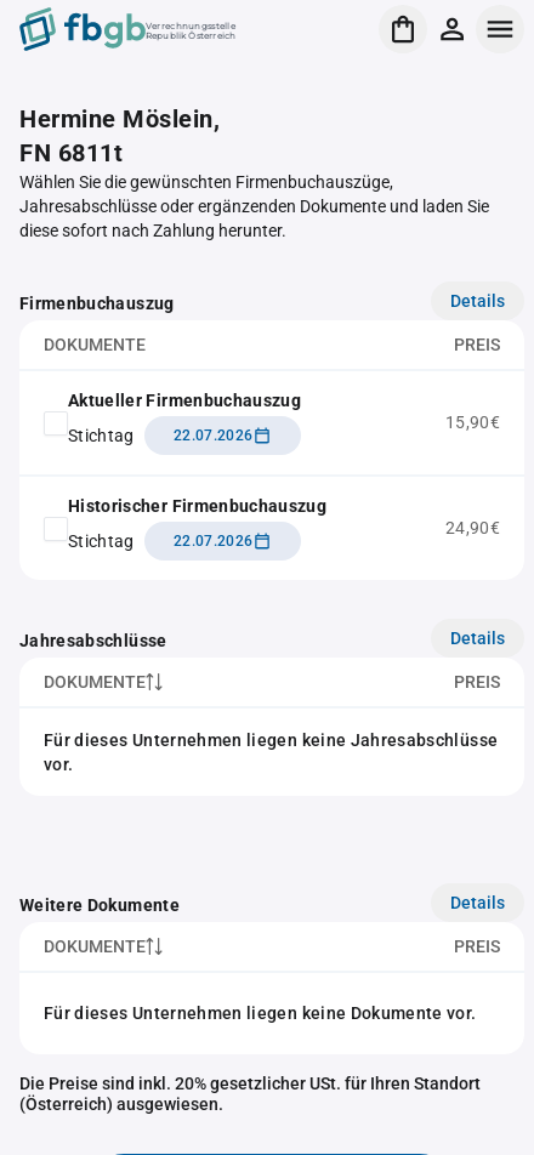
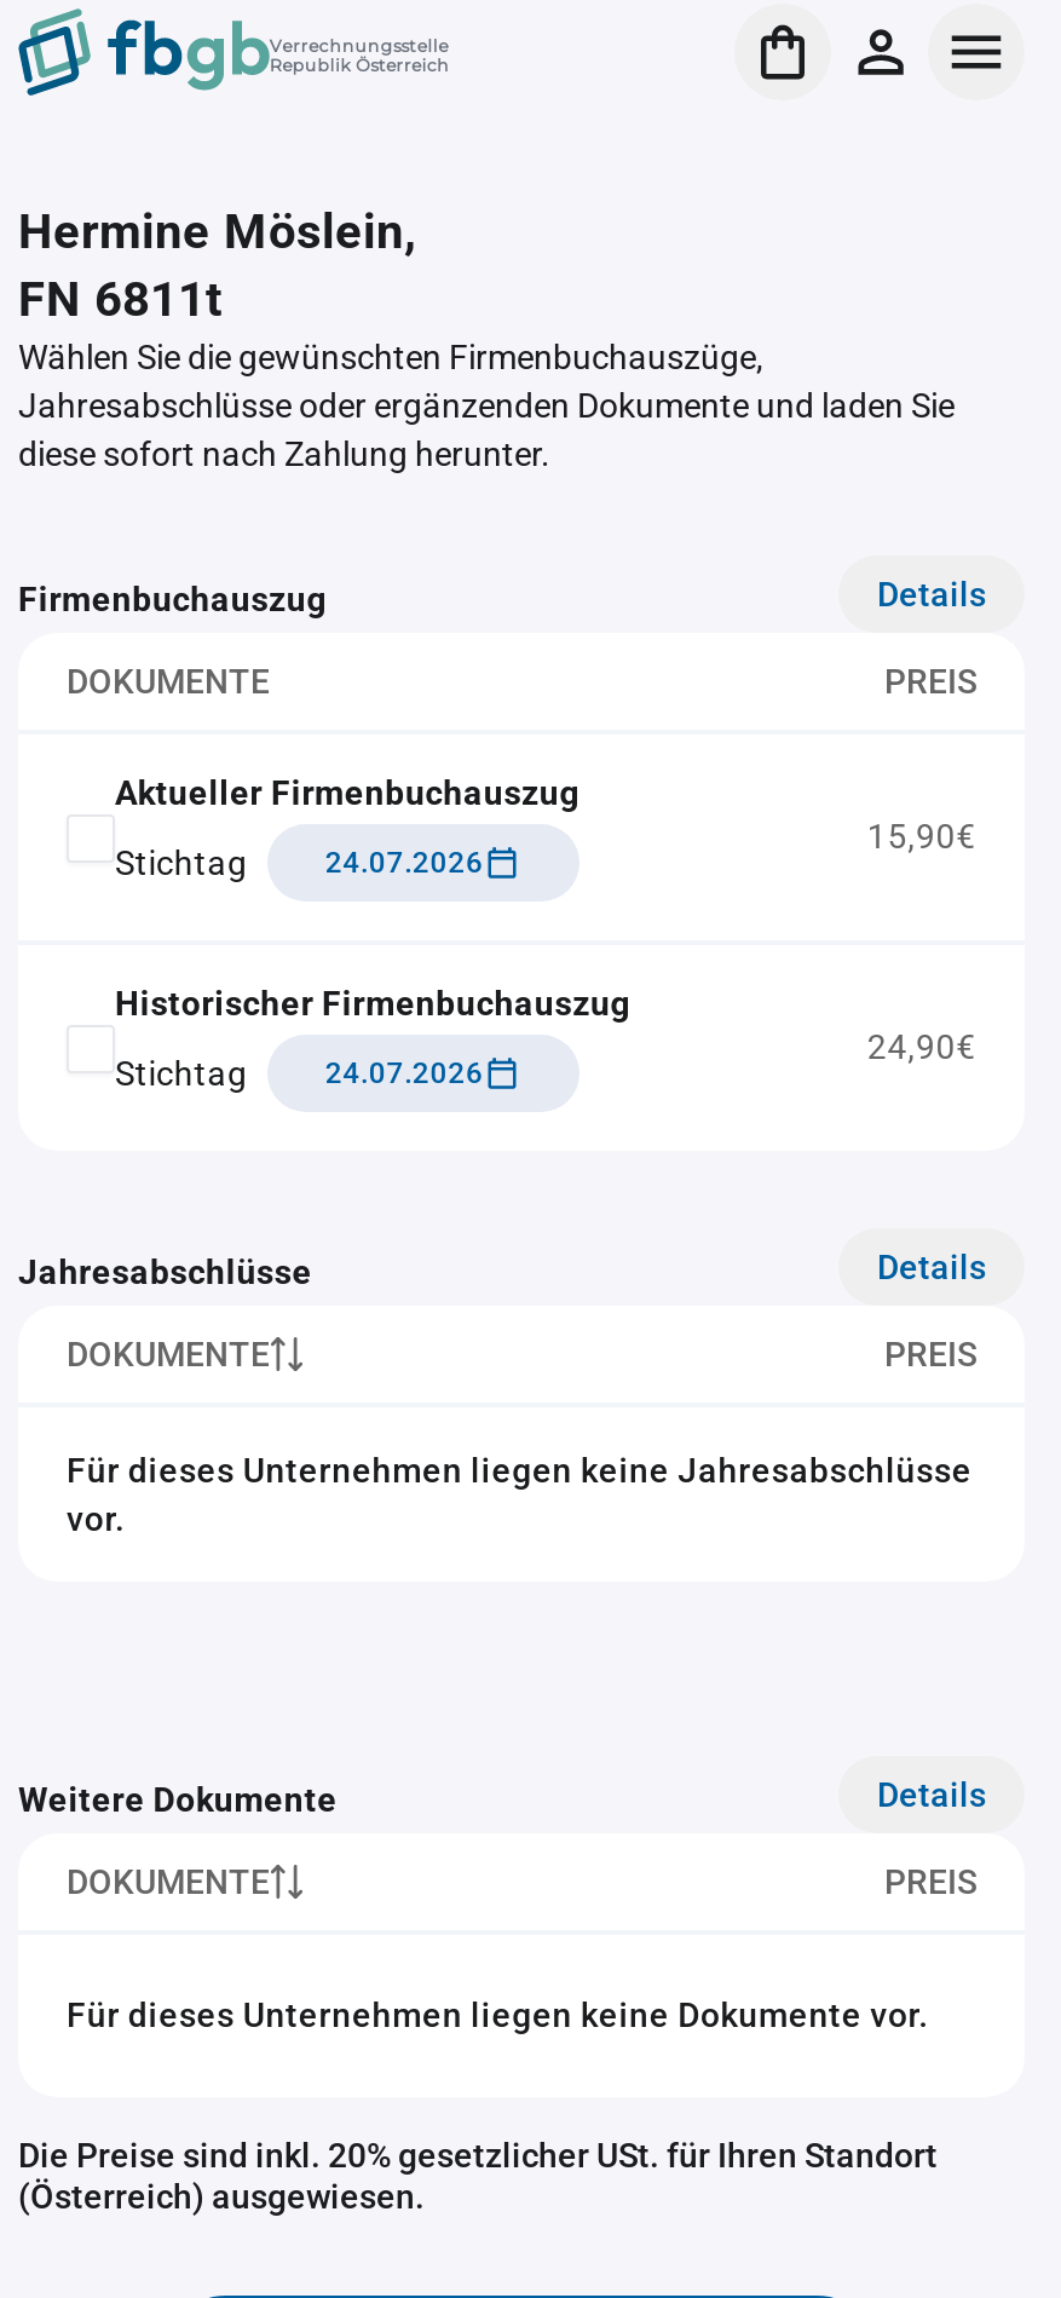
[173,427,253,444] 22.07.2026 -> [325,846,483,880] 24.07.2026
[173,533,253,550] 22.07.2026 -> [325,1056,483,1090] 24.07.2026

